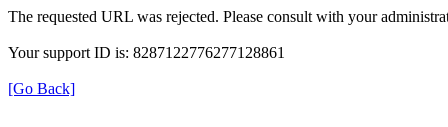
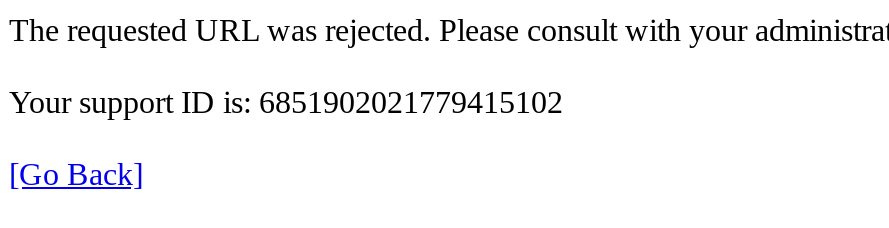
[8,44,285,61] Your support ID is: 8287122776277128861 -> [9,85,563,119] Your support ID is: 6851902021779415102

